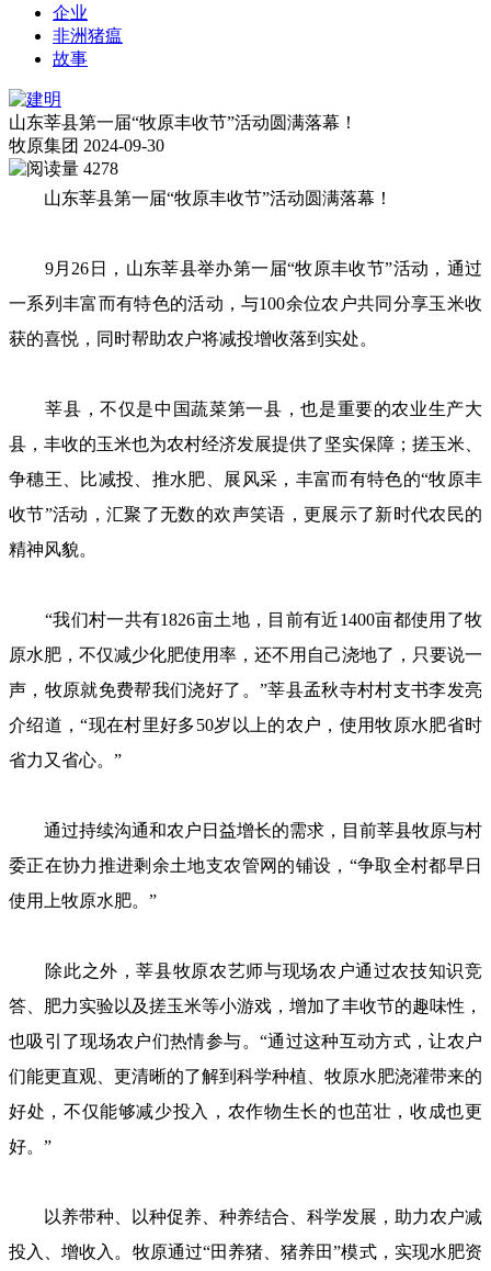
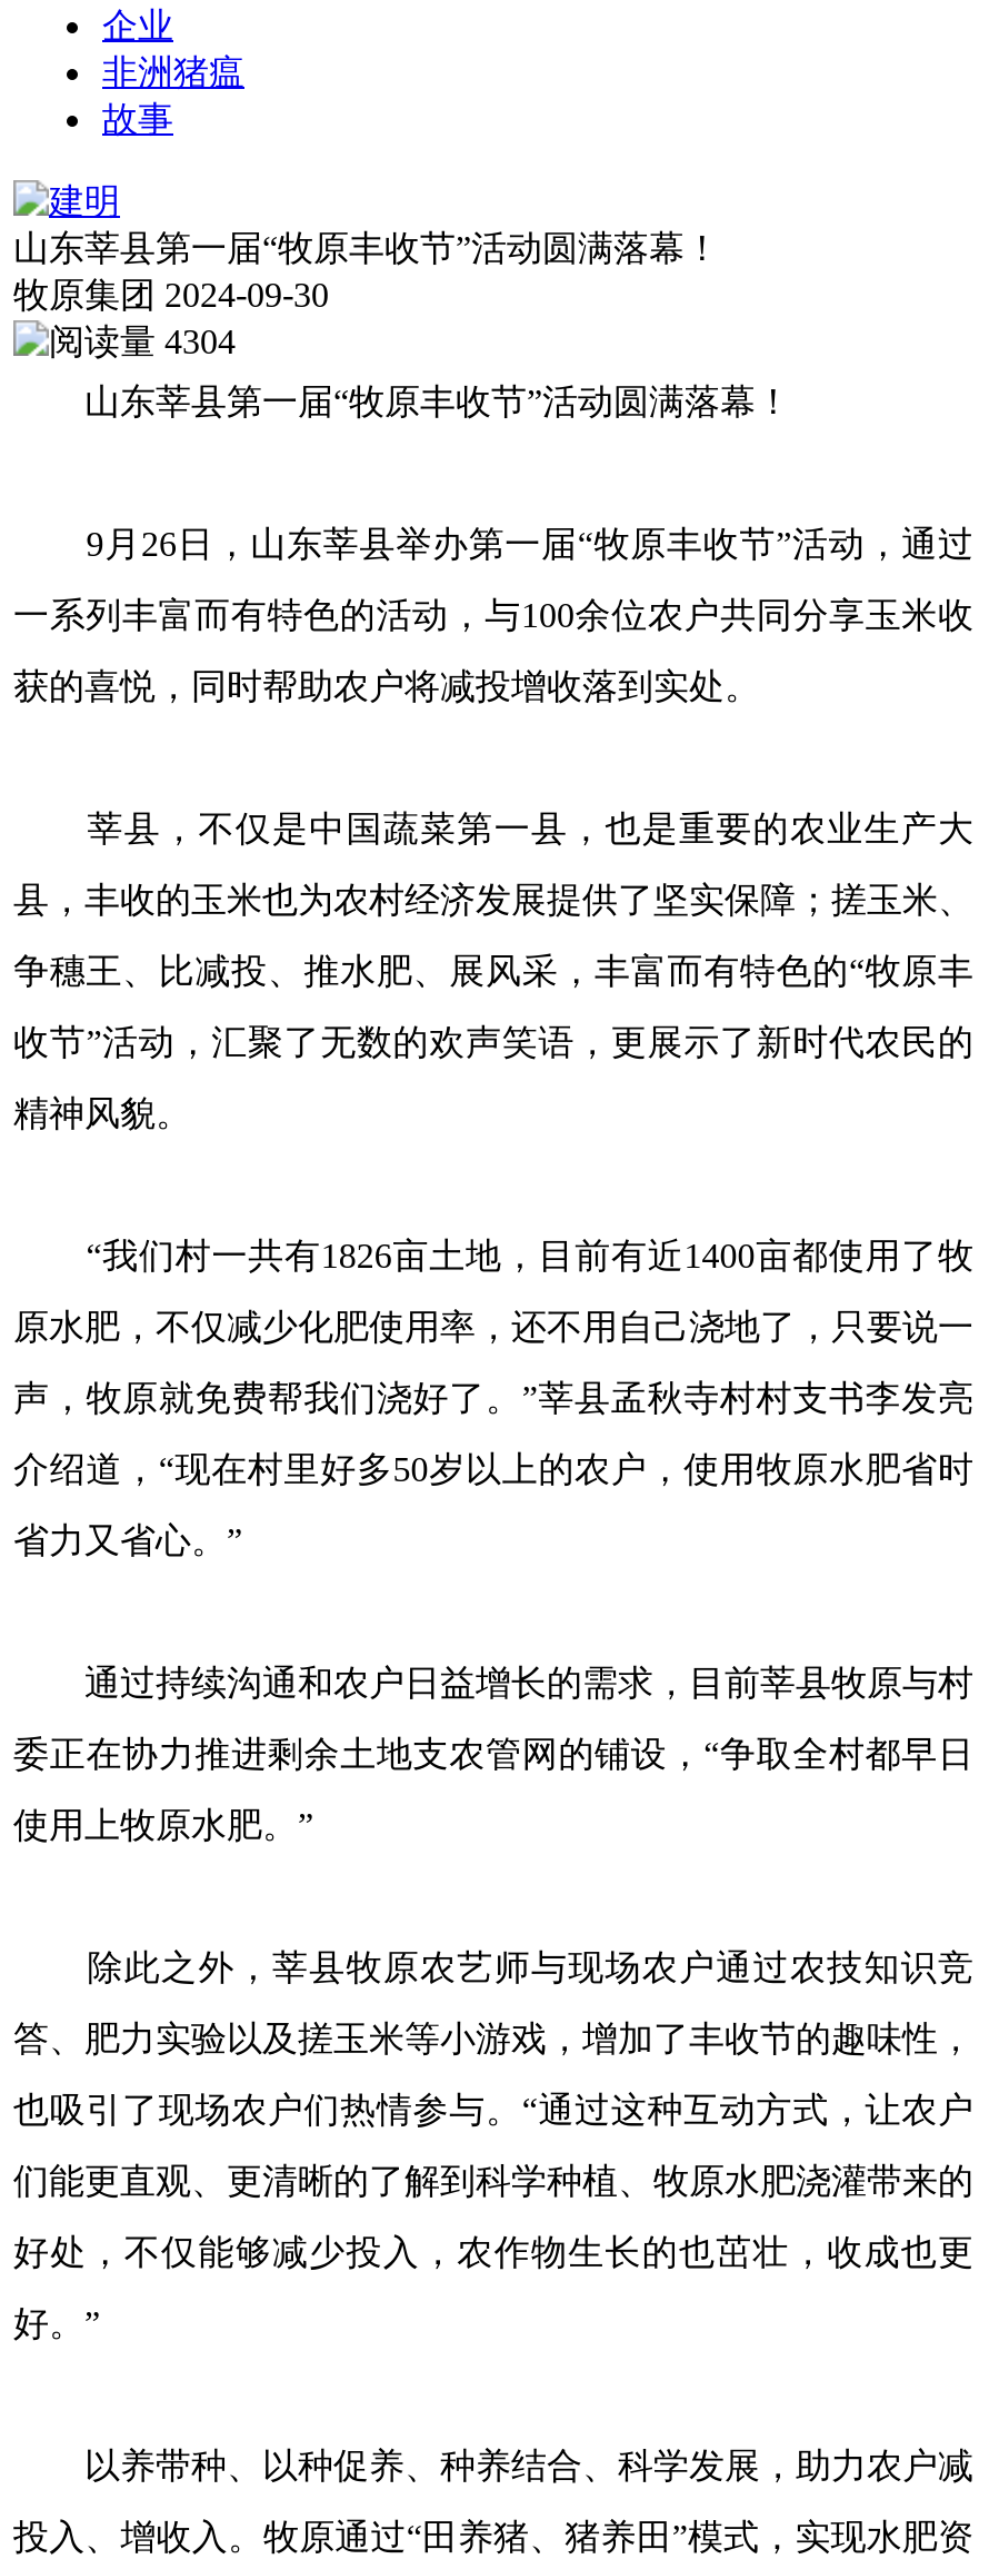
[83,159,118,178] 4278 -> [164,323,236,360] 4304

